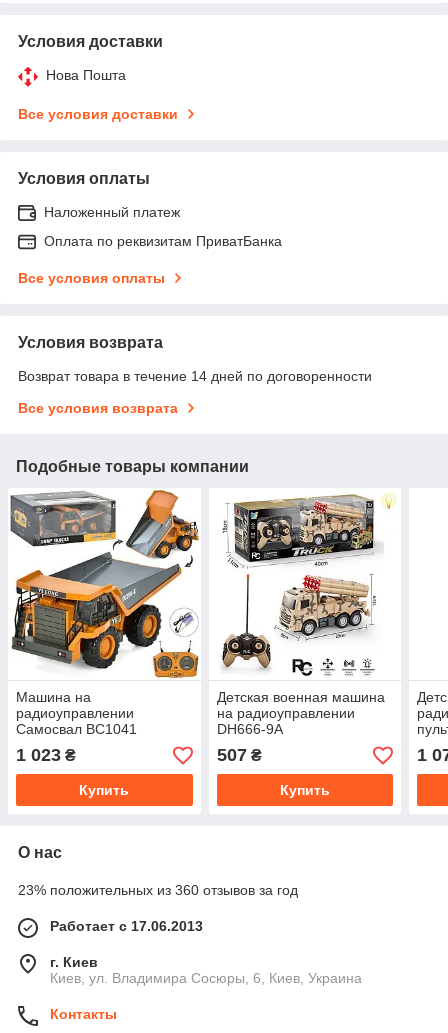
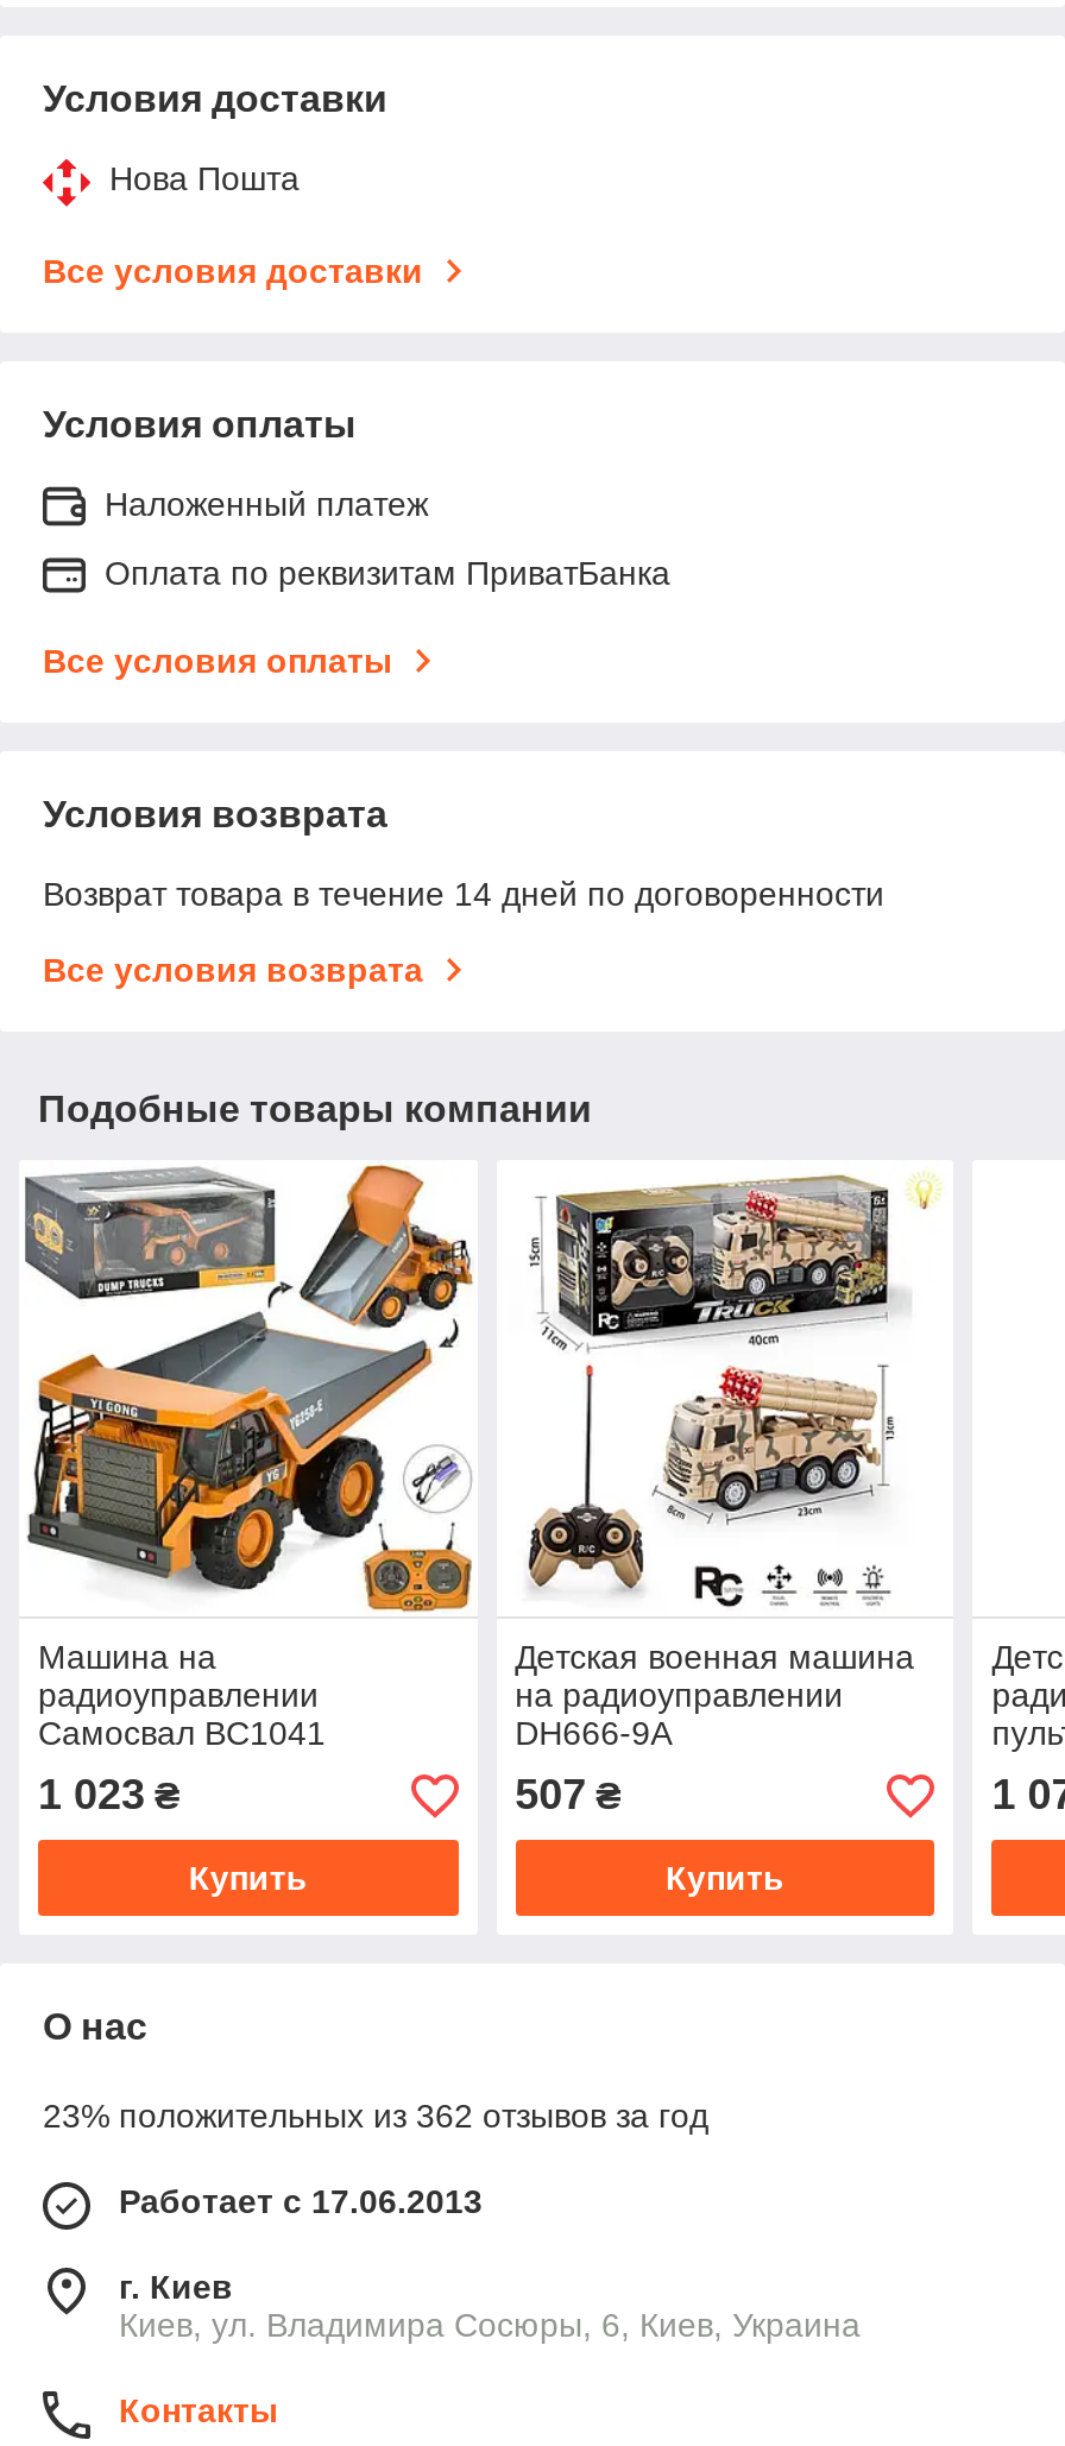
[18,882,298,898] 23% положительных из 360 отзывов за год -> [43,2098,708,2136] 23% положительных из 362 отзывов за год

